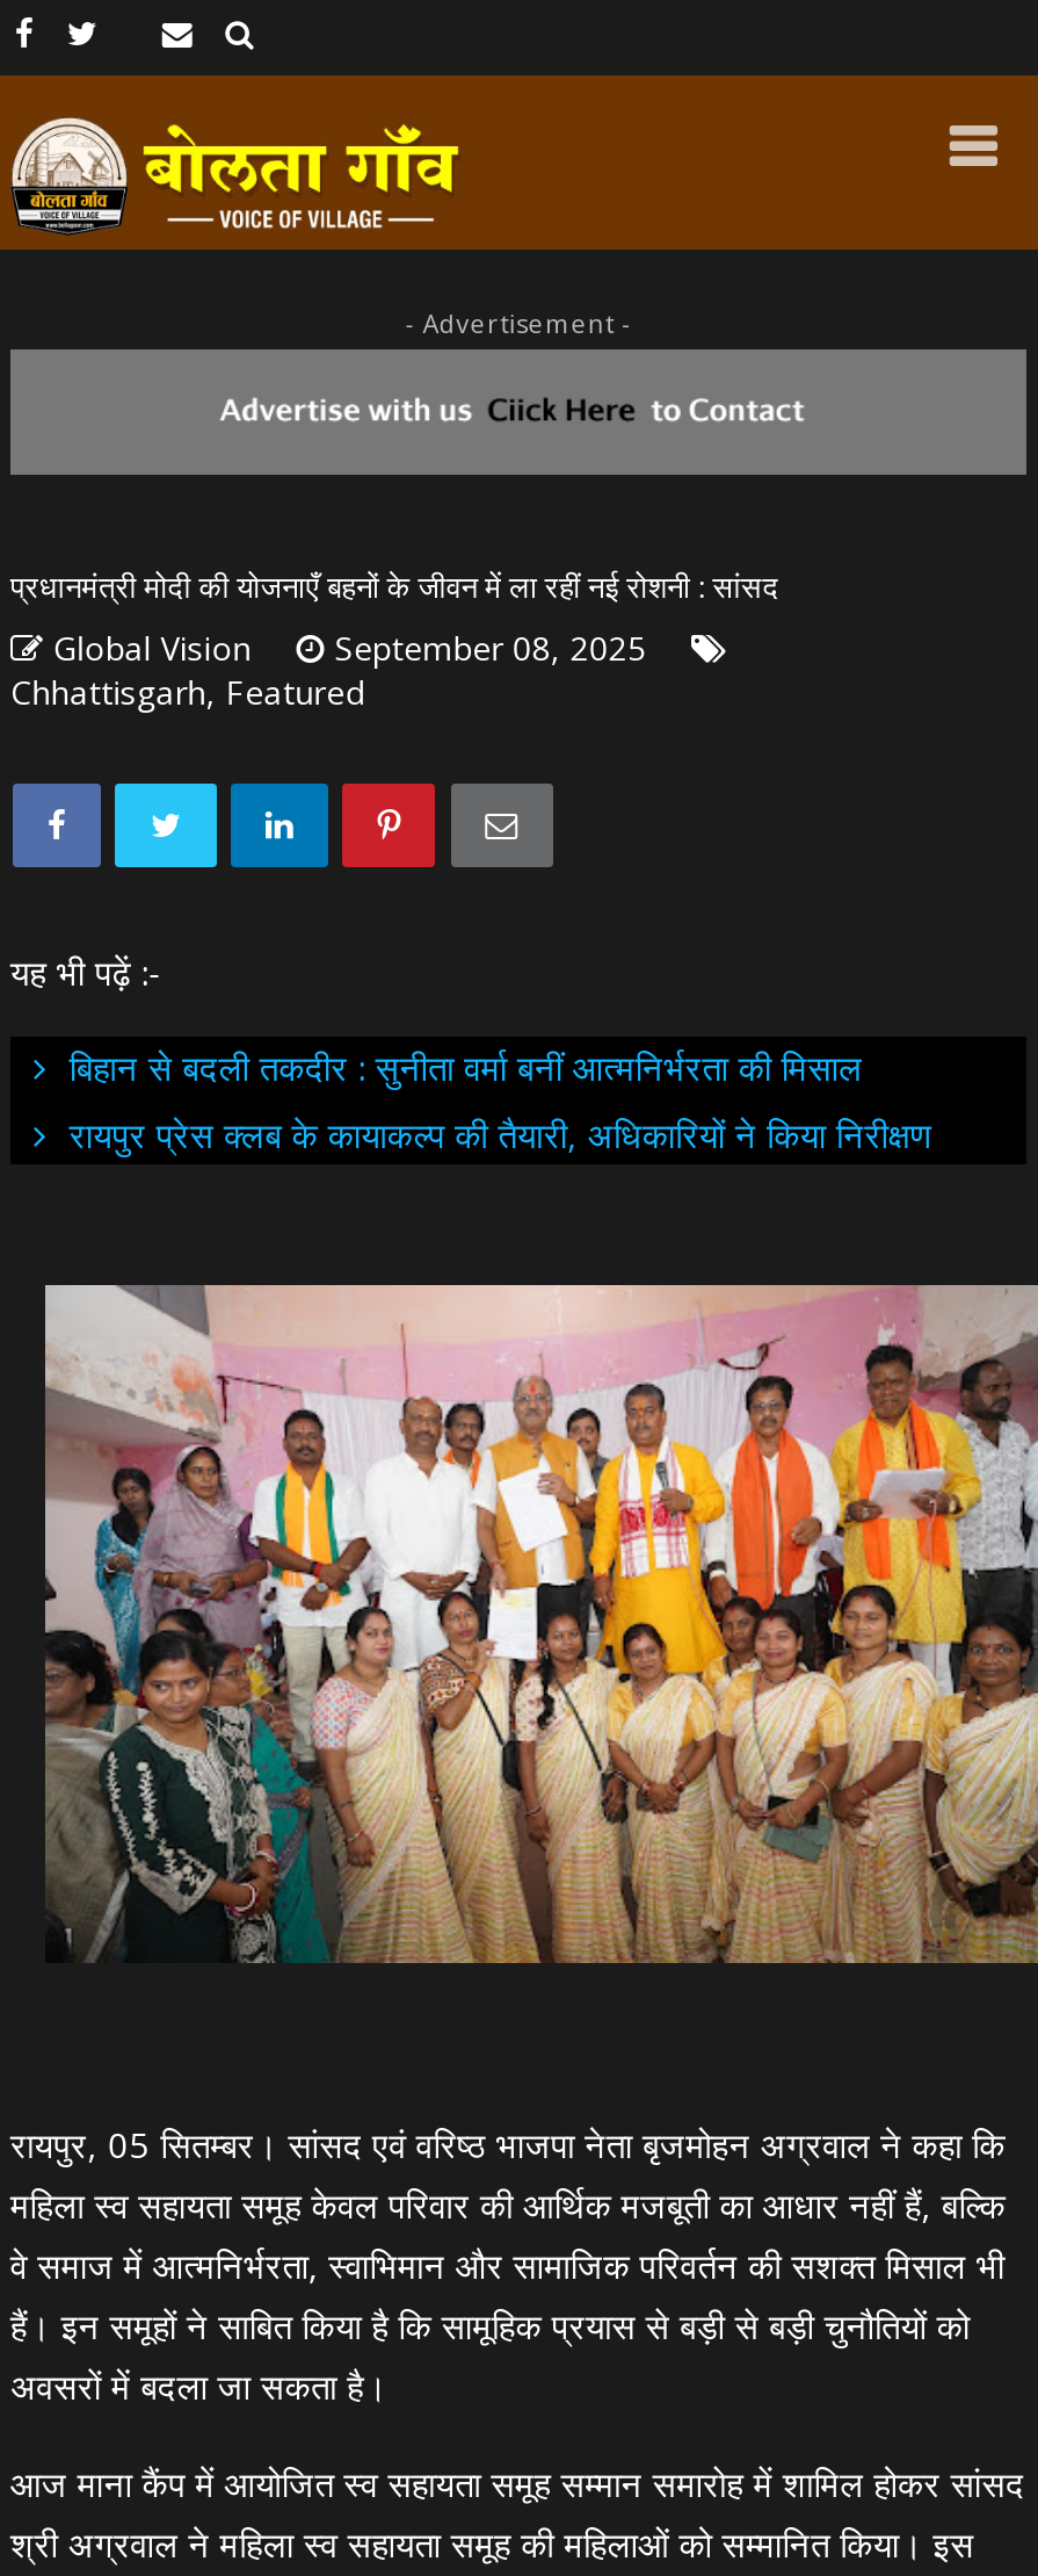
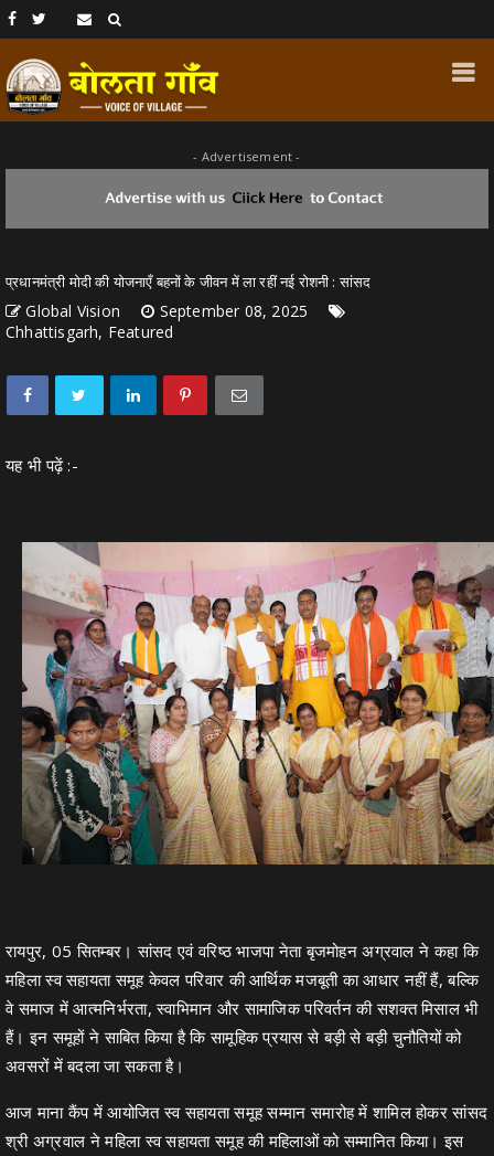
[69,1043,932,1157] बिहान से बदली तकदीर : सुनीता वर्मा बनीं आत्मनिर्भरता की मिसाल | रायपुर प्रेस क्लब के कायाकल्प की तैयारी, अधिकारियों ने किया निरीक्षण -> none

